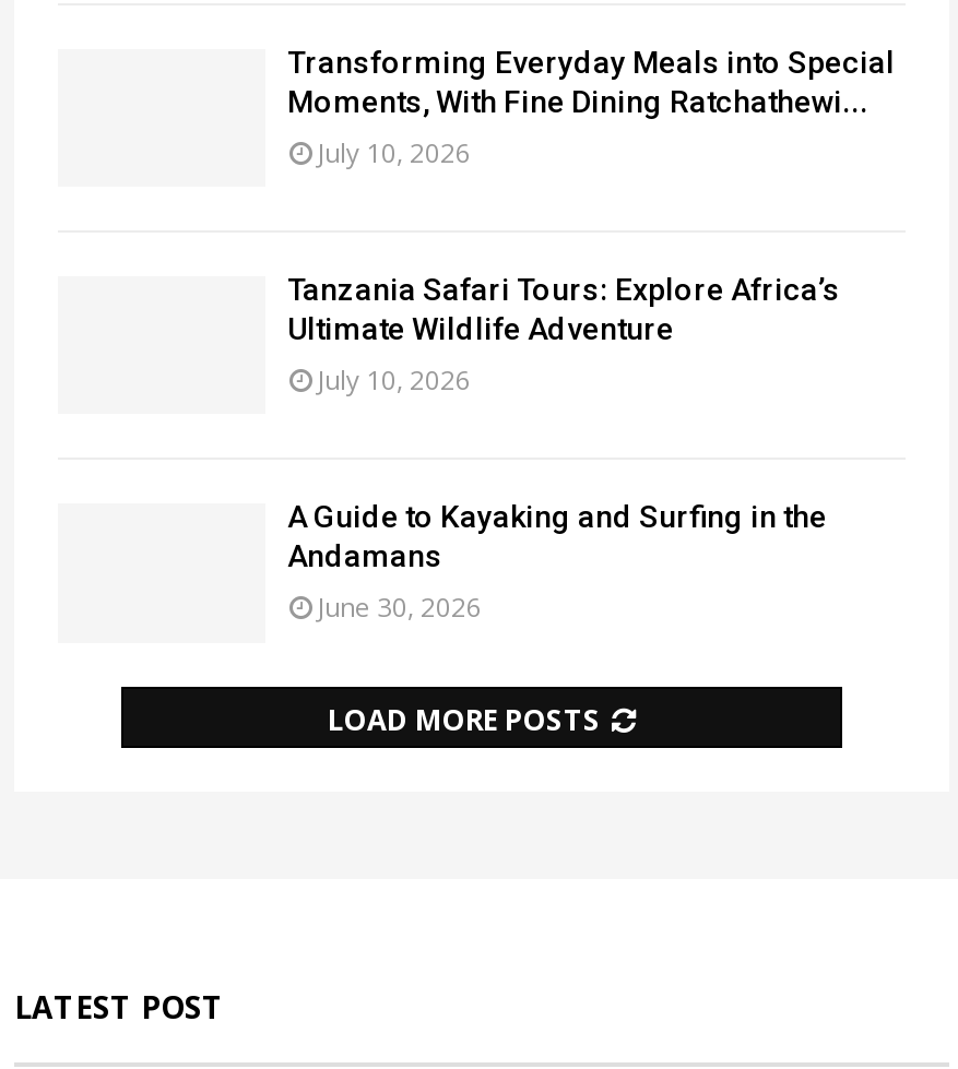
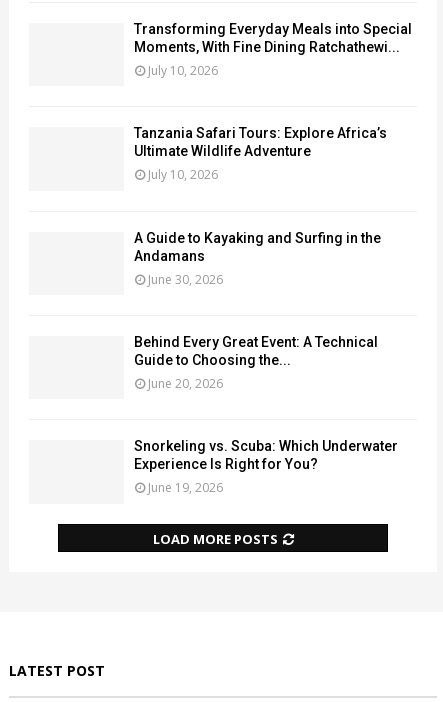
none -> [134,334,378,392] Behind Every Great Event: A Technical | Guide to Choosing the... | June 20, 2026
none -> [134,438,398,496] Snorkeling vs. Scuba: Which Underwater | Experience Is Right for You? | June 19, 2026

